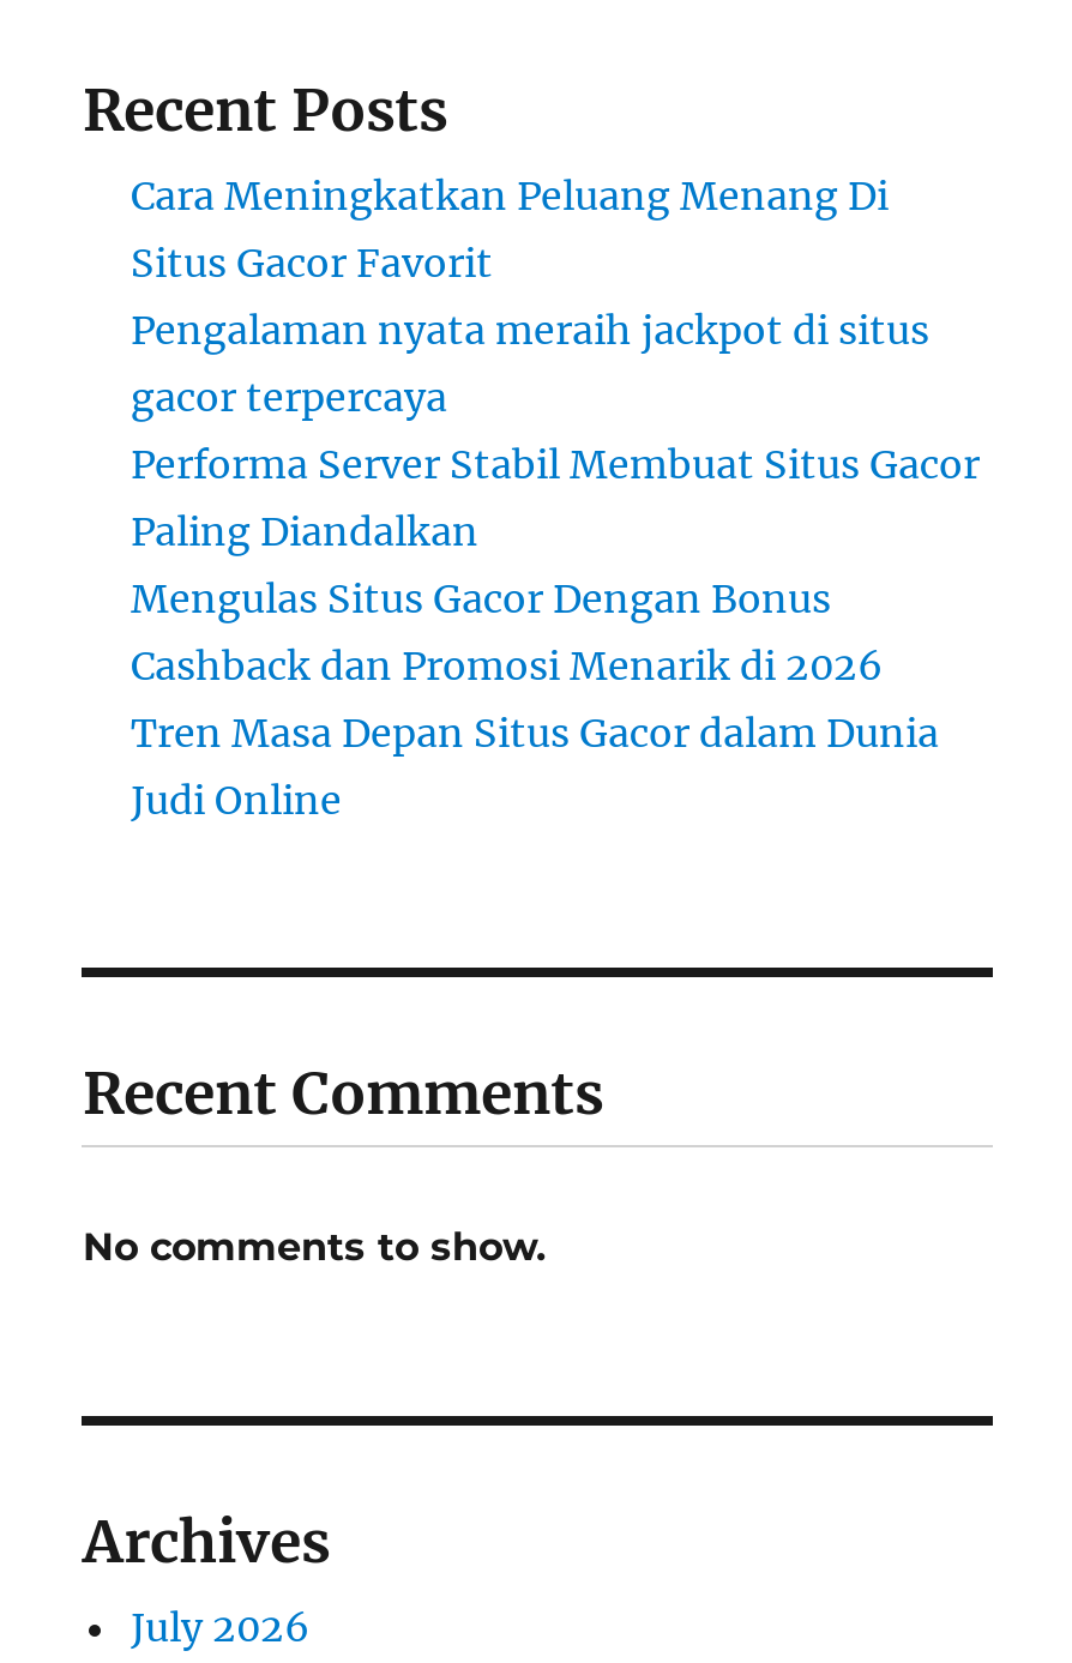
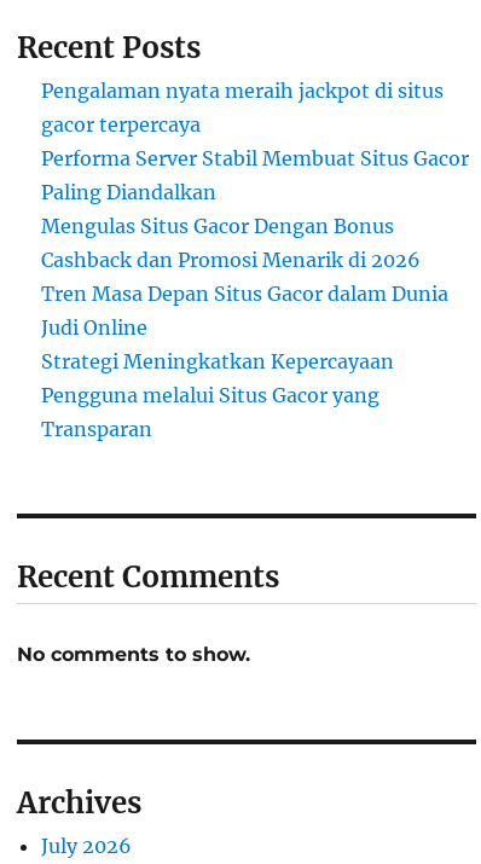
[131,172,889,287] Cara Meningkatkan Peluang Menang Di | Situs Gacor Favorit -> none
moved [131,306,980,824] -> [42,79,470,340]: Pengalaman nyata meraih jackpot di situs | gacor terpercaya | Performa Server Stabil Membuat Situs Gacor | Paling Diandalkan | Mengulas Situs Gacor Dengan Bonus | Cashback dan Promosi Menarik di 2026 | Tren Masa Depan Situs Gacor dalam Dunia | Judi Online
none -> [42,349,395,441] Strategi Meningkatkan Kepercayaan | Pengguna melalui Situs Gacor yang | Transparan

